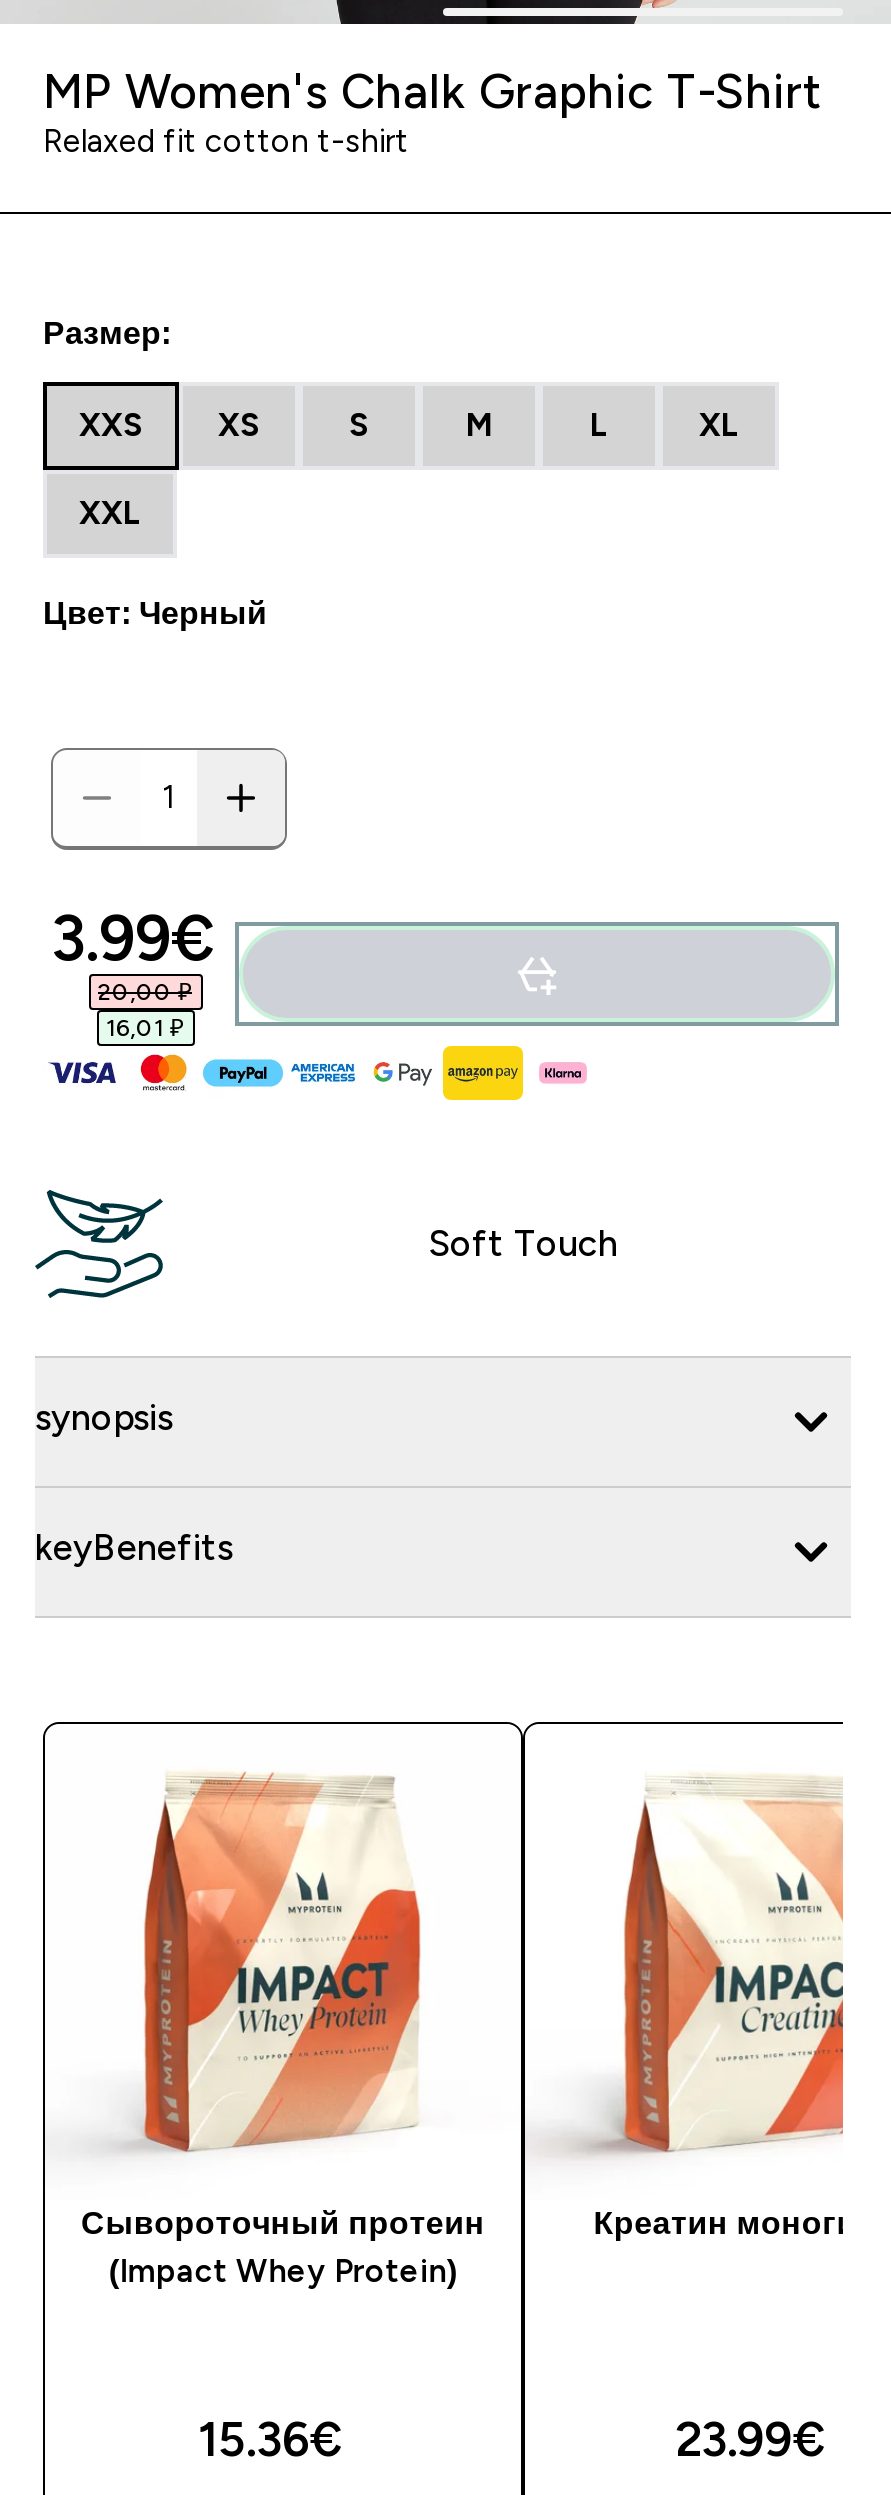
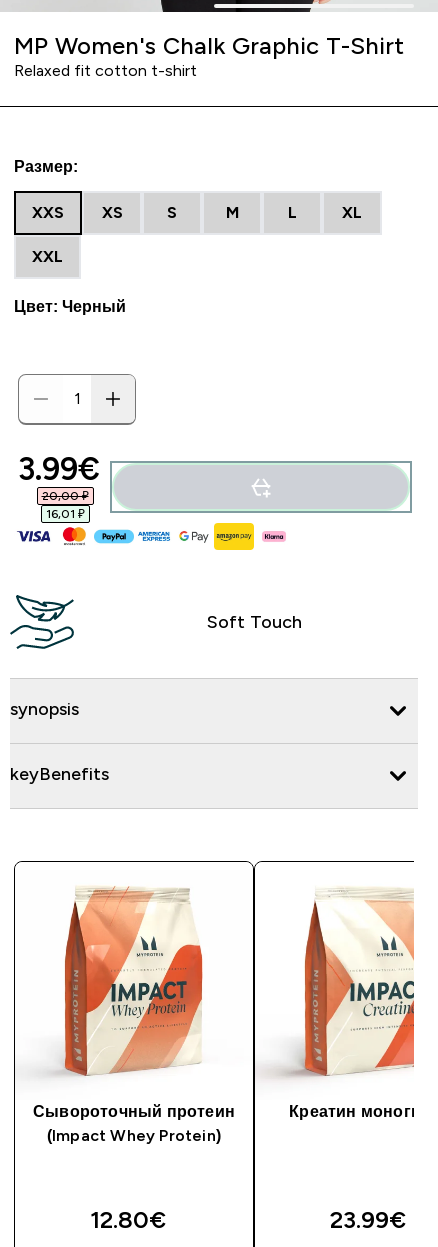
[198,2411,344,2465] 15.36€ -> [90,1206,166,1233] 12.80€

